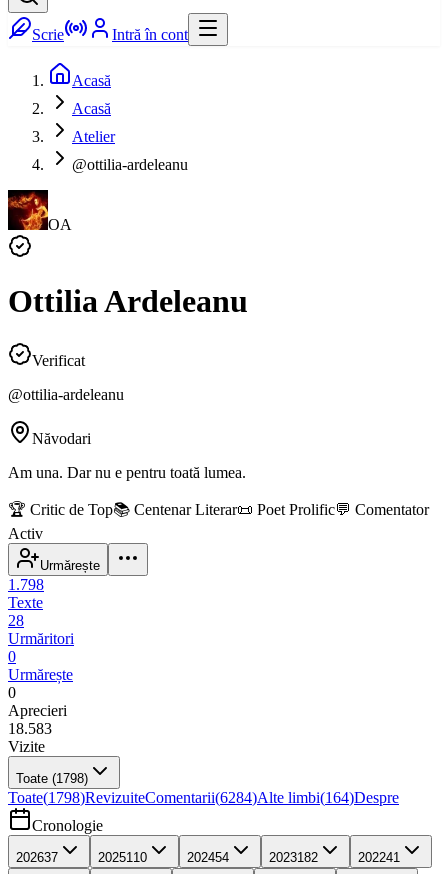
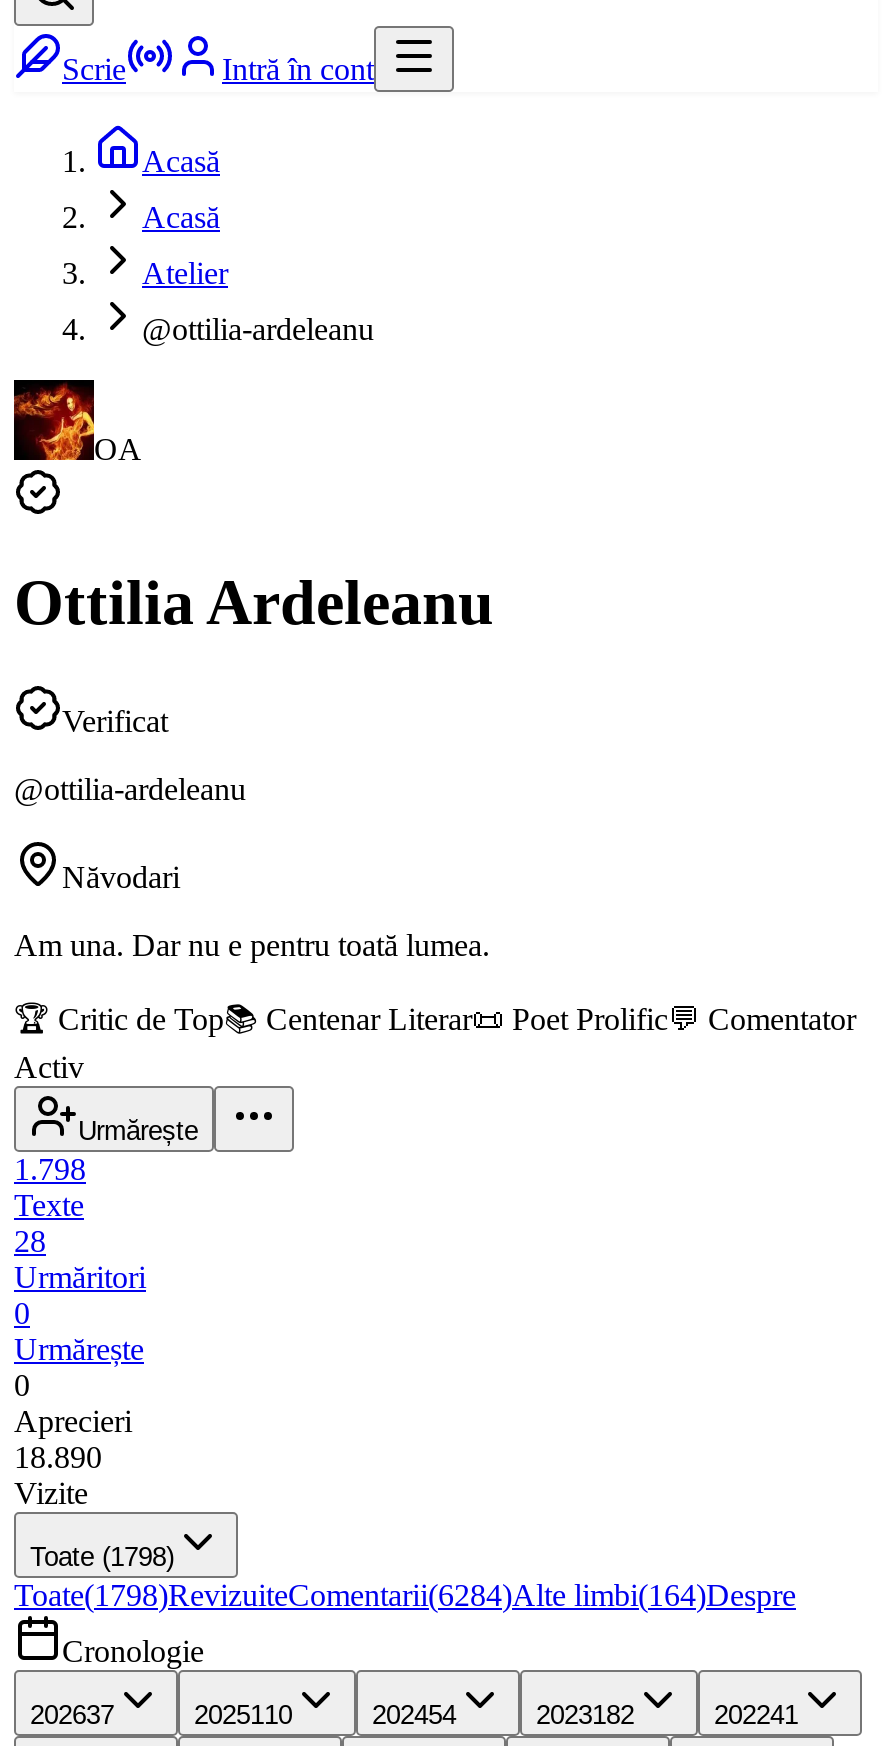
[8,720,52,737] 18.583 -> [14,1440,102,1474] 18.890

